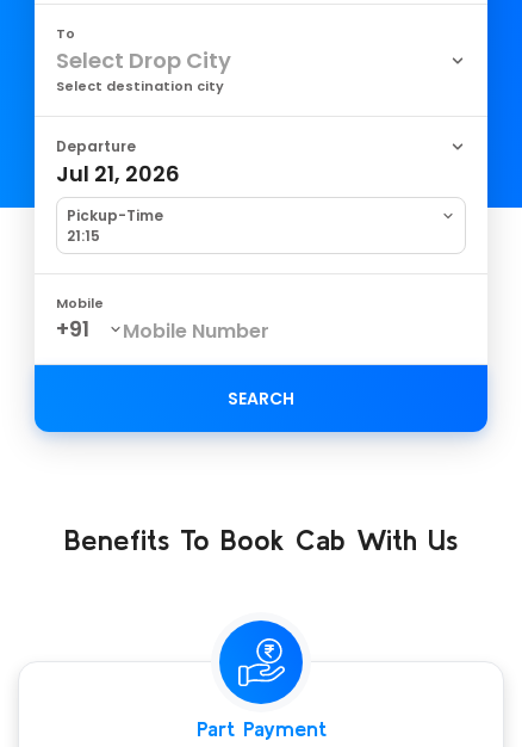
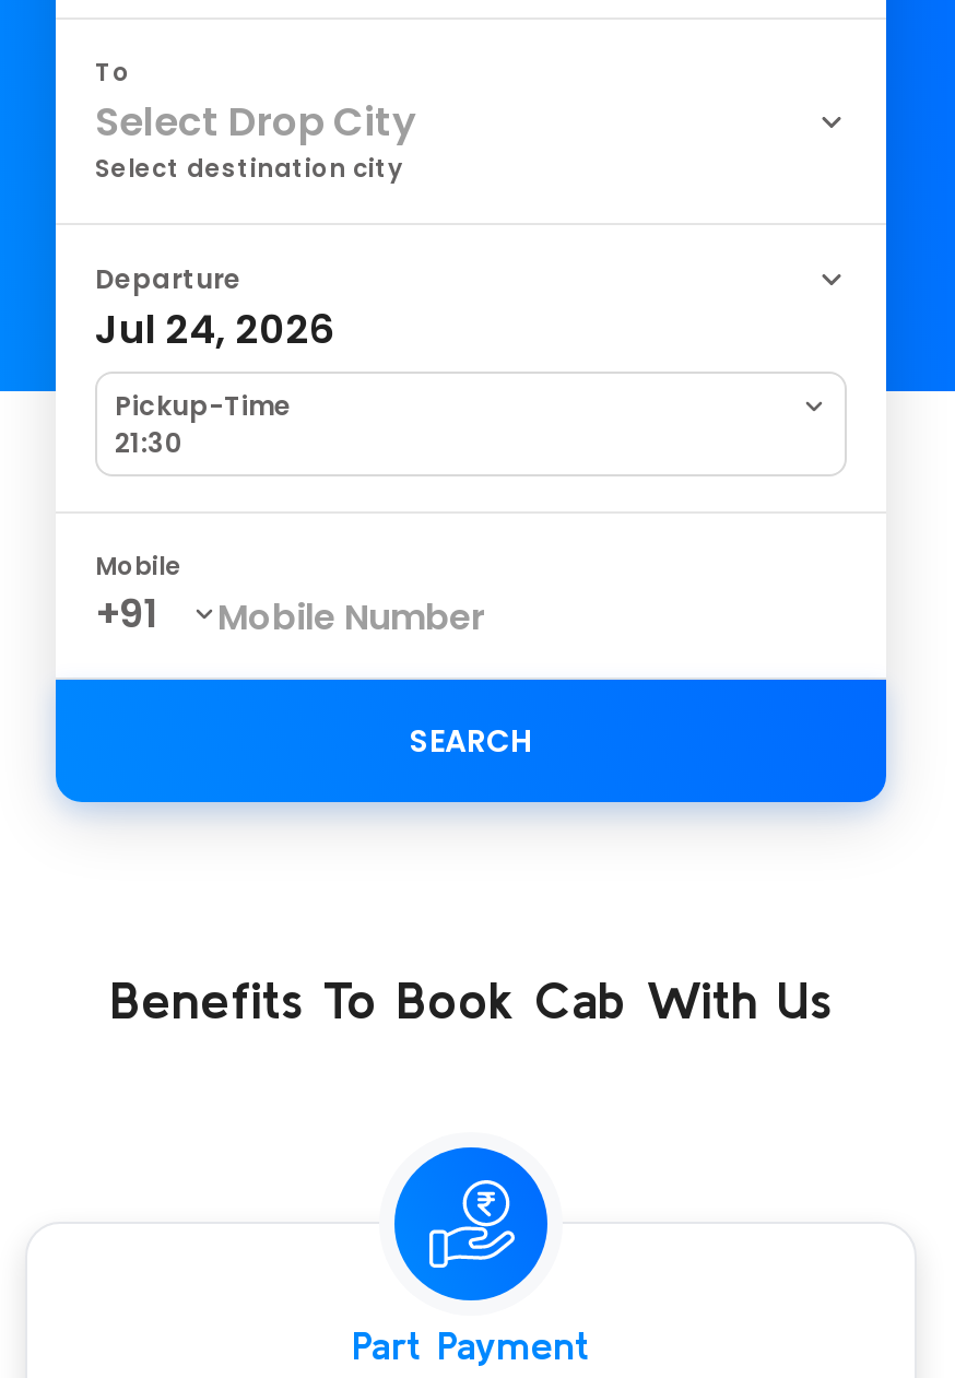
[56,159,180,189] Jul 21, 2026 -> [95,302,335,357] Jul 24, 2026
[67,226,100,246] 21:15 -> [115,425,182,462] 21:30

